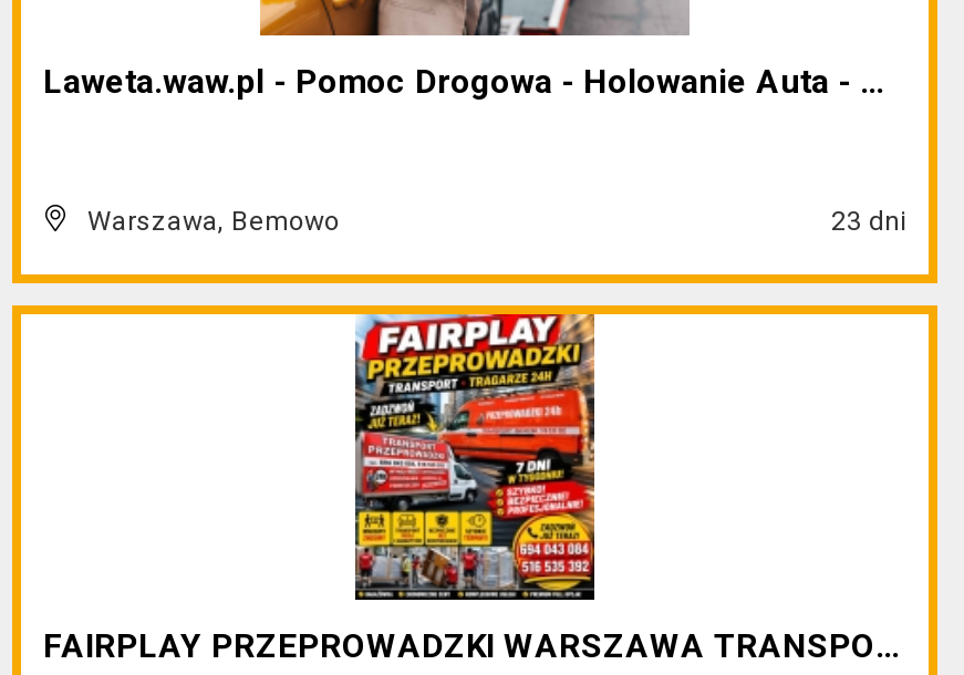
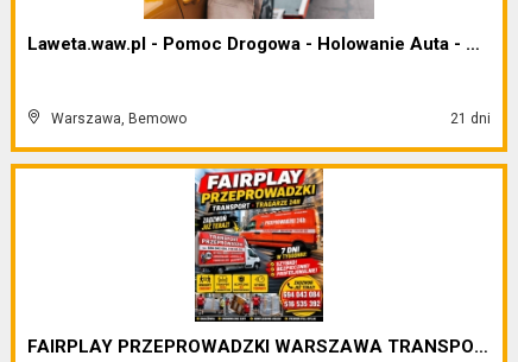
[825,206,906,237] 23 dni -> [447,110,491,127] 21 dni

